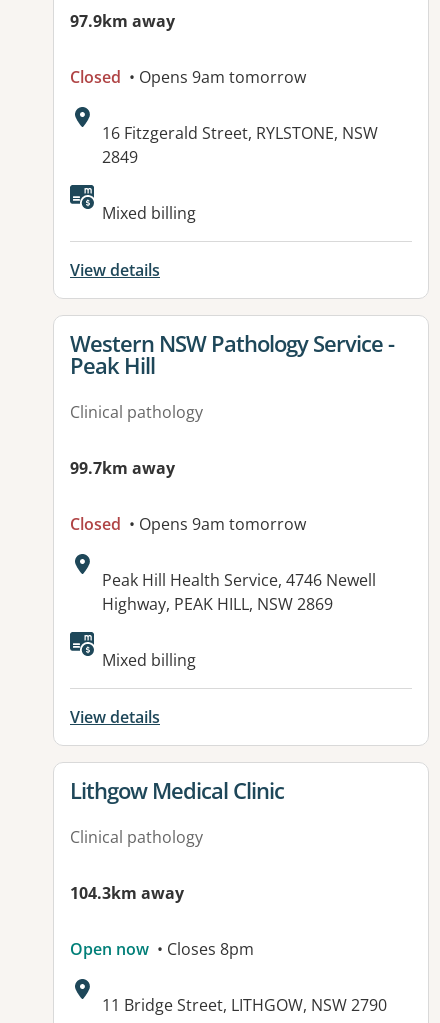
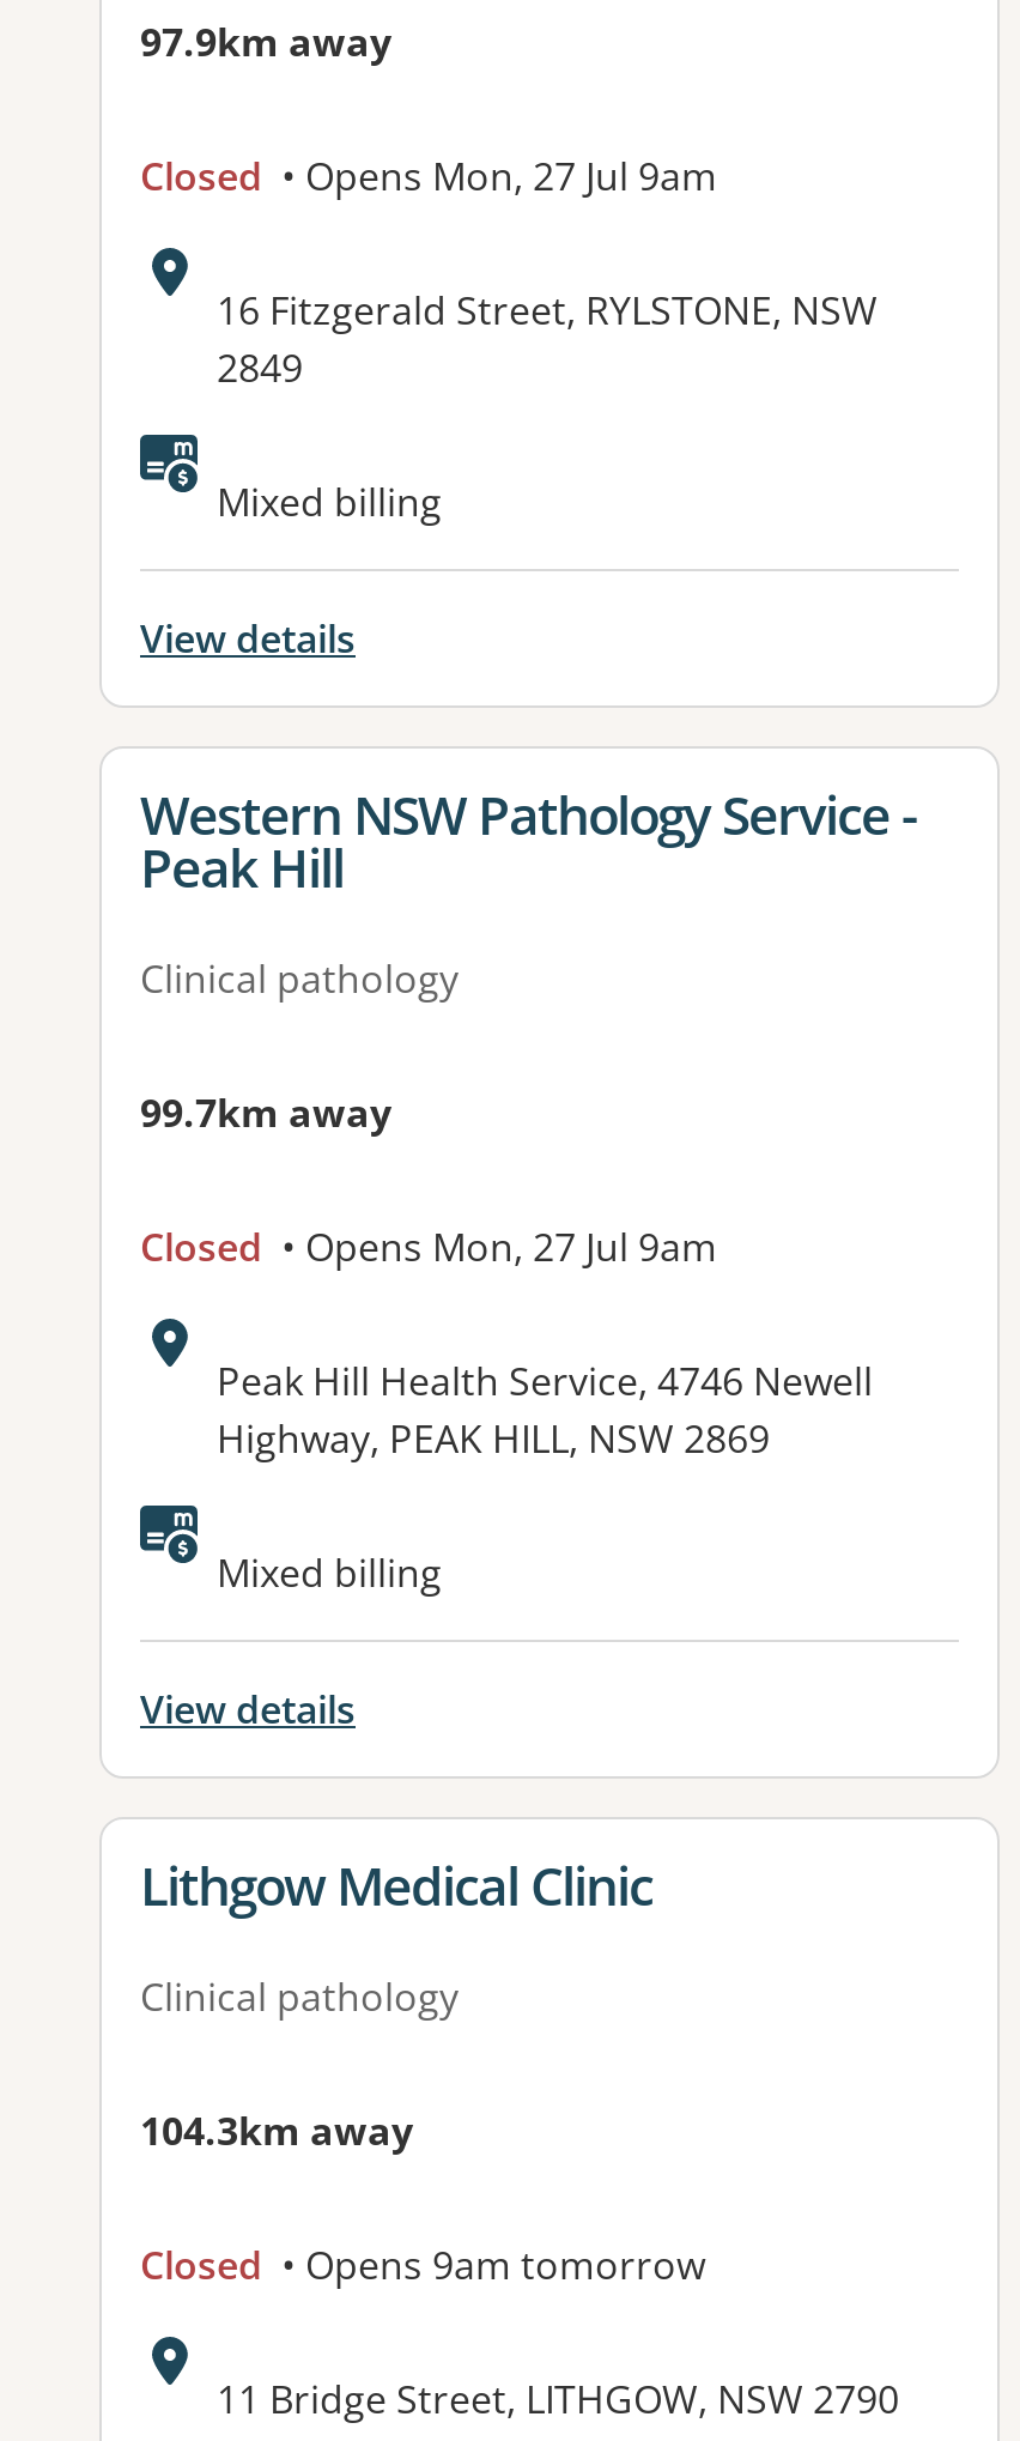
[70,66,306,88] Closed • Opens 9am tomorrow -> [140,151,717,203] Closed • Opens Mon, 27 Jul 9am
[70,513,306,535] Closed • Opens 9am tomorrow -> [140,1221,717,1274] Closed • Opens Mon, 27 Jul 9am
[70,938,254,960] Open now • Closes 8pm -> [140,2240,705,2292] Closed • Opens 9am tomorrow

